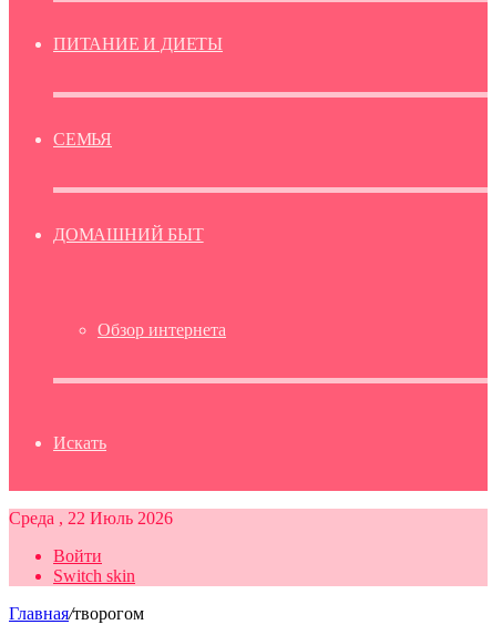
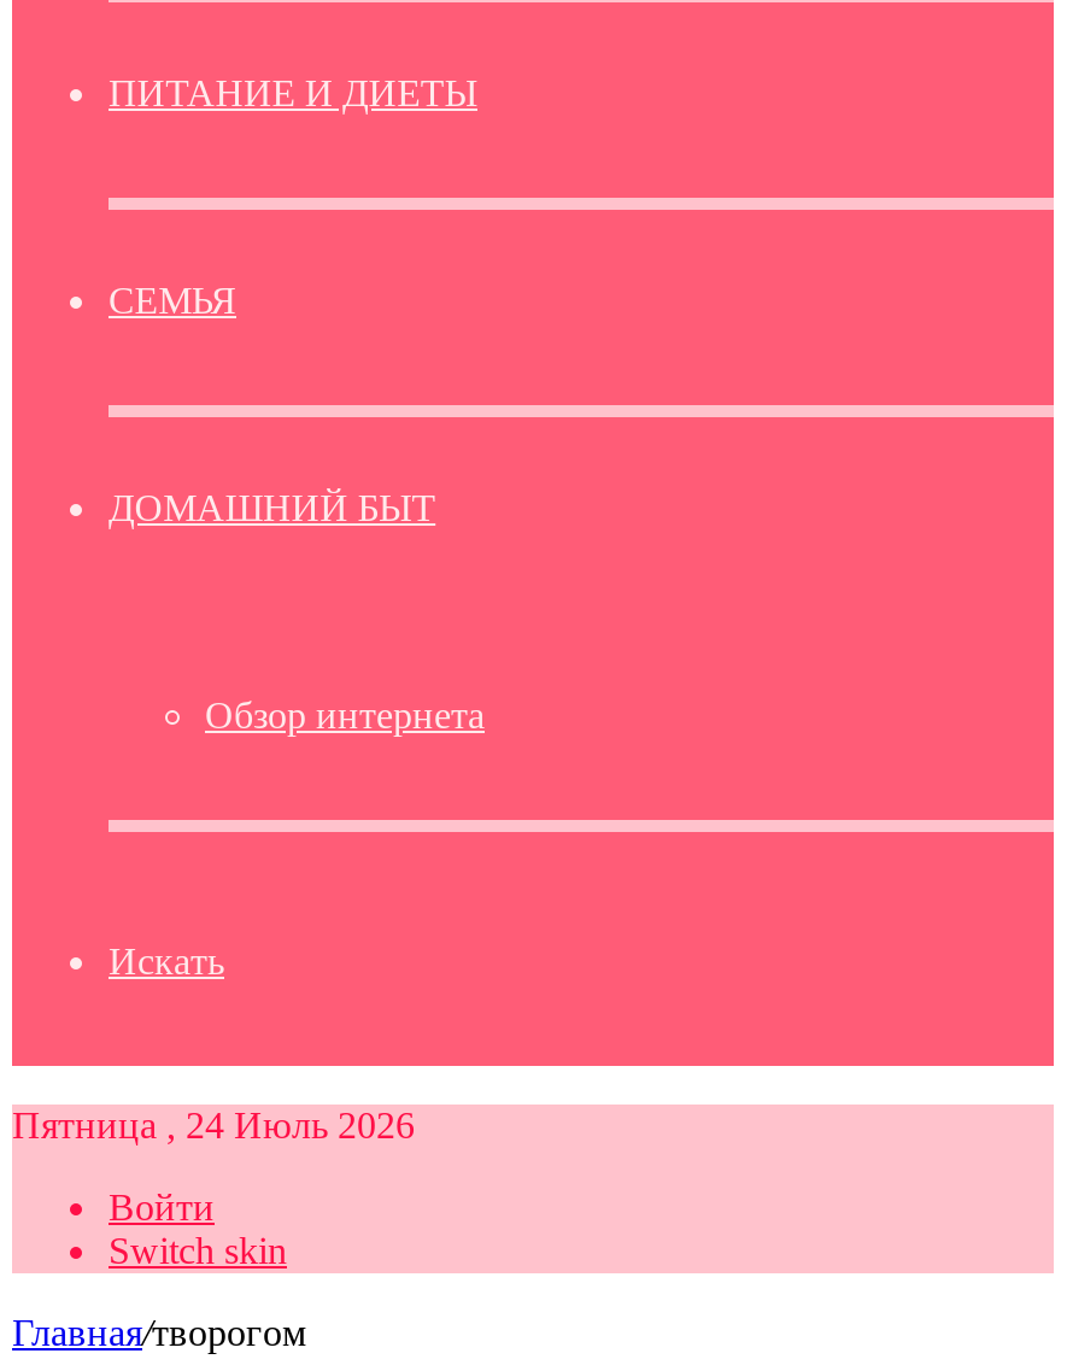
[9,509,173,528] Среда , 22 Июль 2026 -> [12,1105,415,1146] Пятница , 24 Июль 2026

